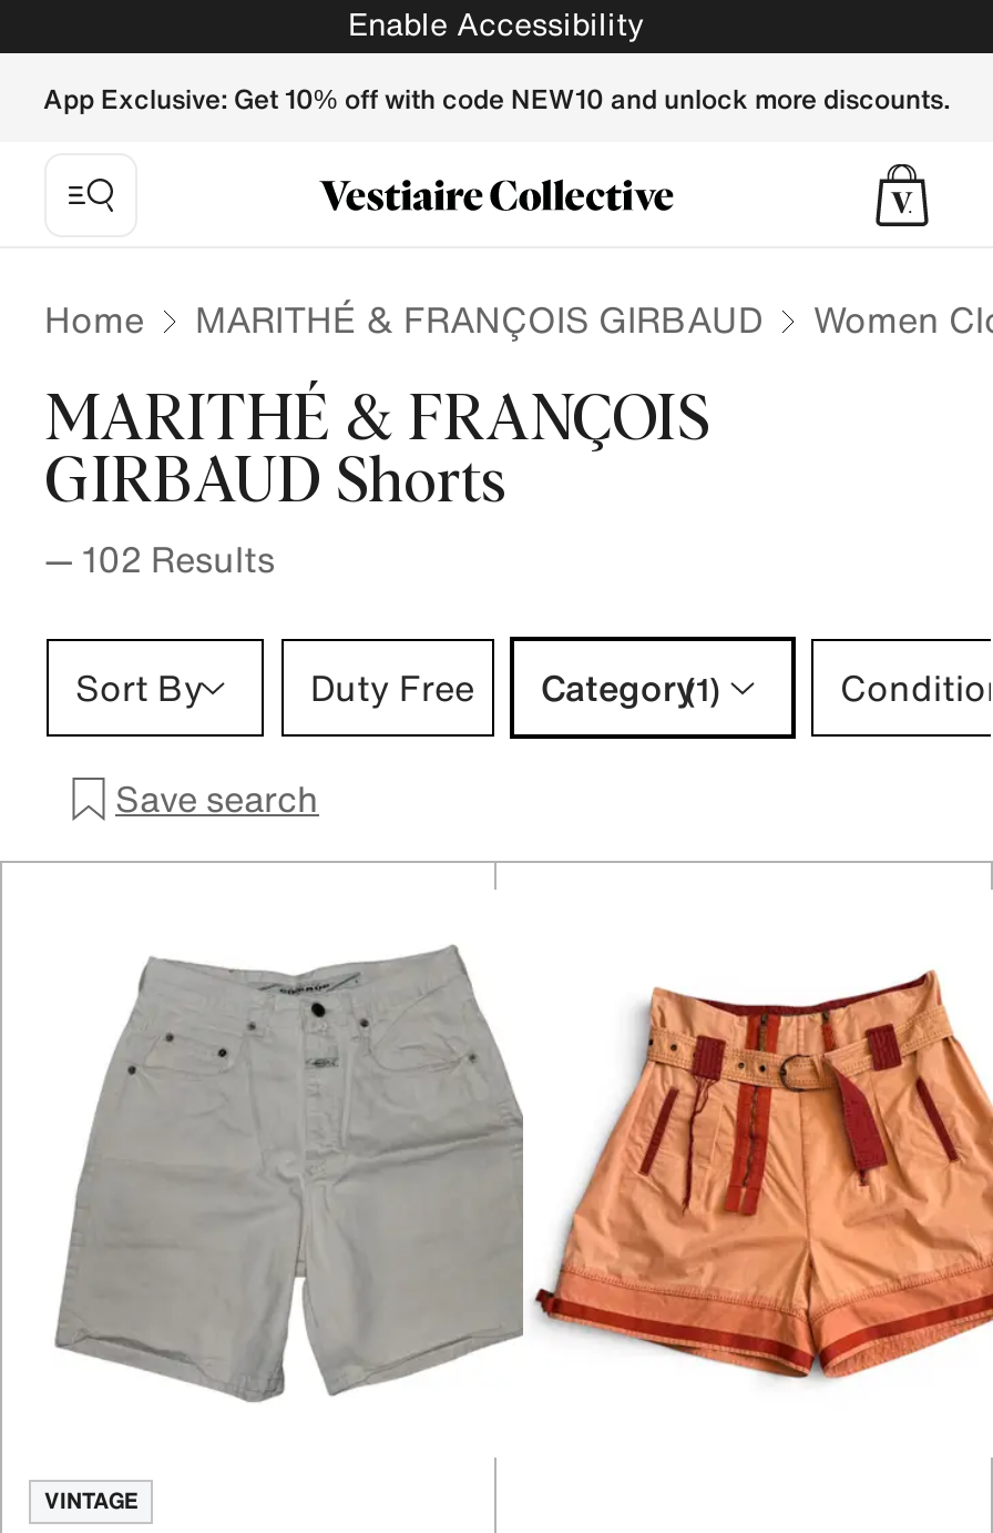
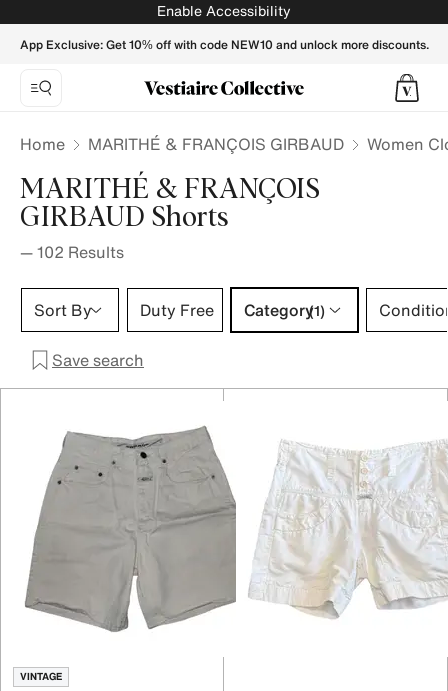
[532,969,986,1382] [image] -> [241,438,445,622] [image]

